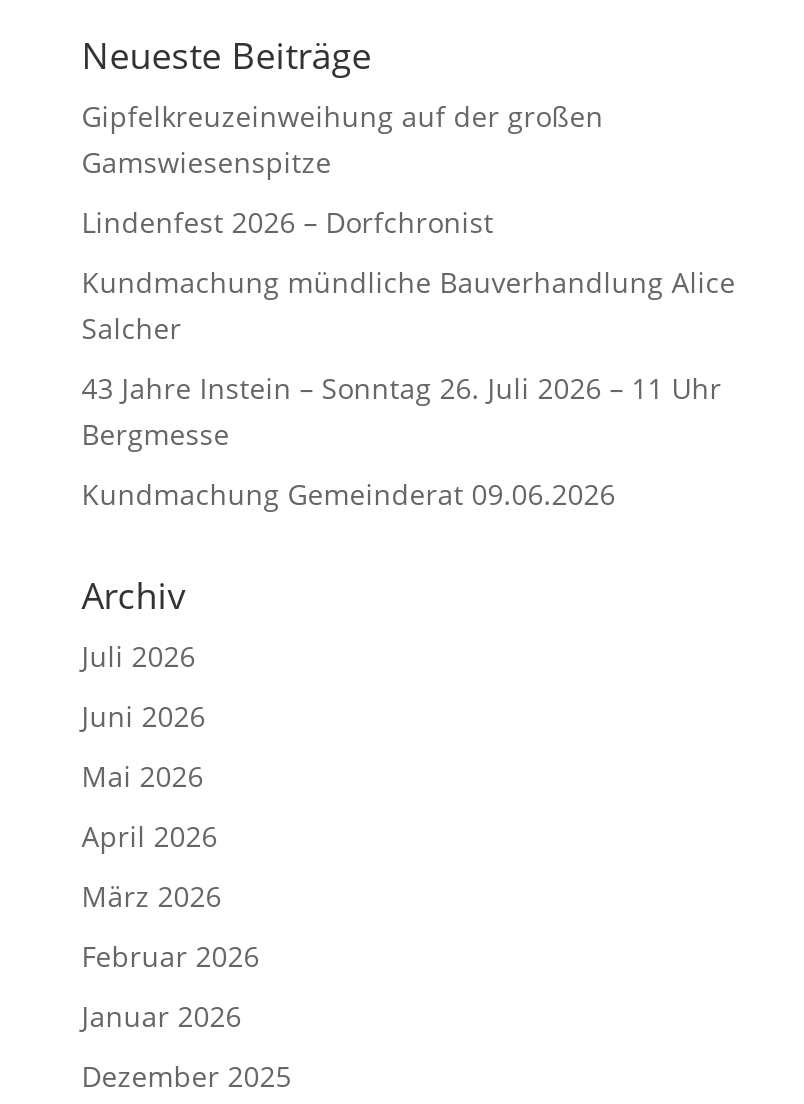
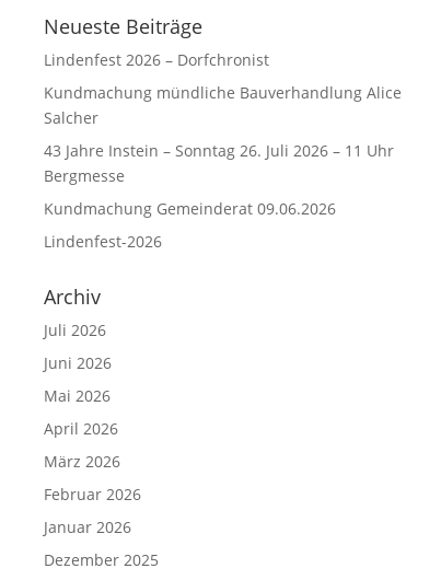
[82,97,604,181] Gipfelkreuzeinweihung auf der großen | Gamswiesenspitze -> none
moved [82,203,736,513] -> [44,49,401,219]: Lindenfest 2026 – Dorfchronist | Kundmachung mündliche Bauverhandlung Alice | Salcher | 43 Jahre Instein – Sonntag 26. Juli 2026 – 11 Uhr | Bergmesse | Kundmachung Gemeinderat 09.06.2026
none -> [44,231,162,252] Lindenfest-2026

